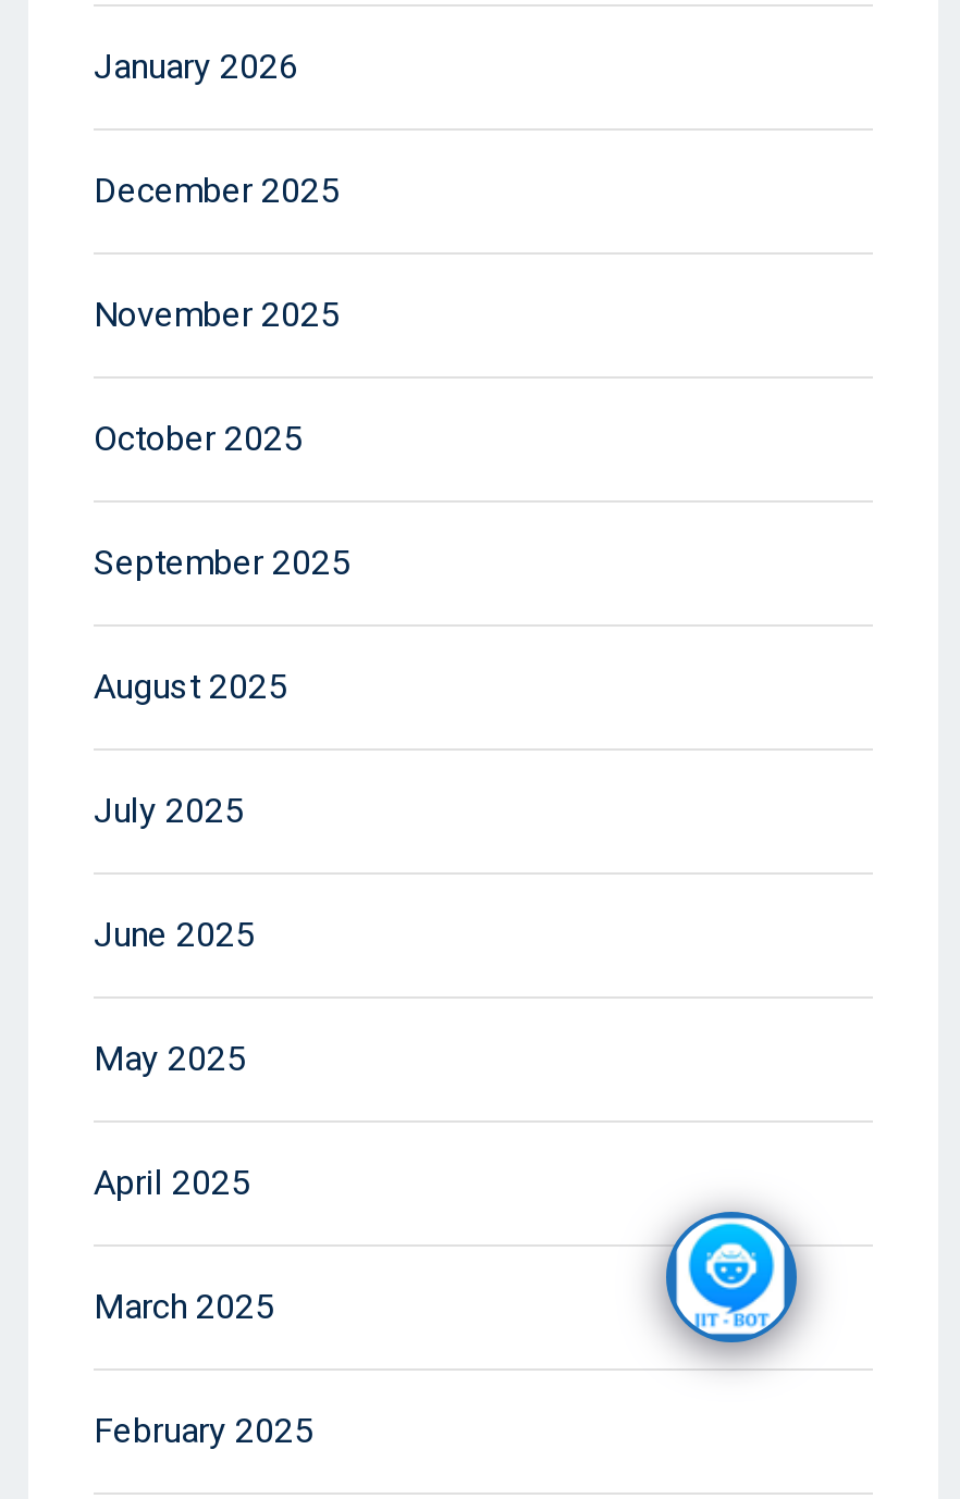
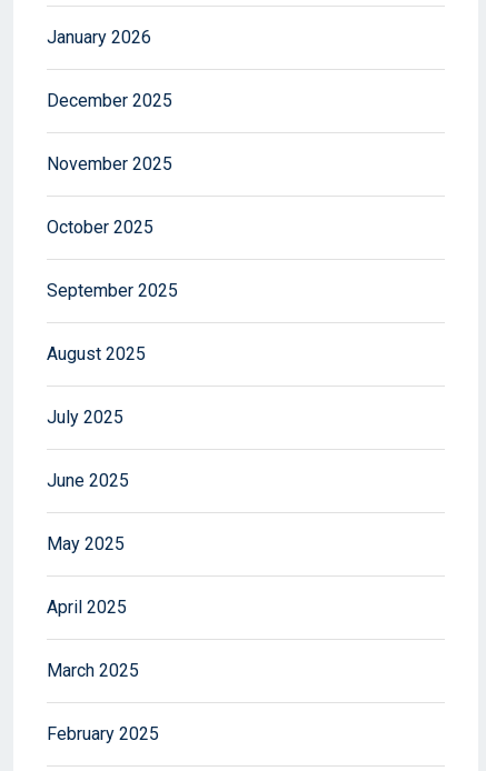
[642,1197,821,1371] [image] -> none

